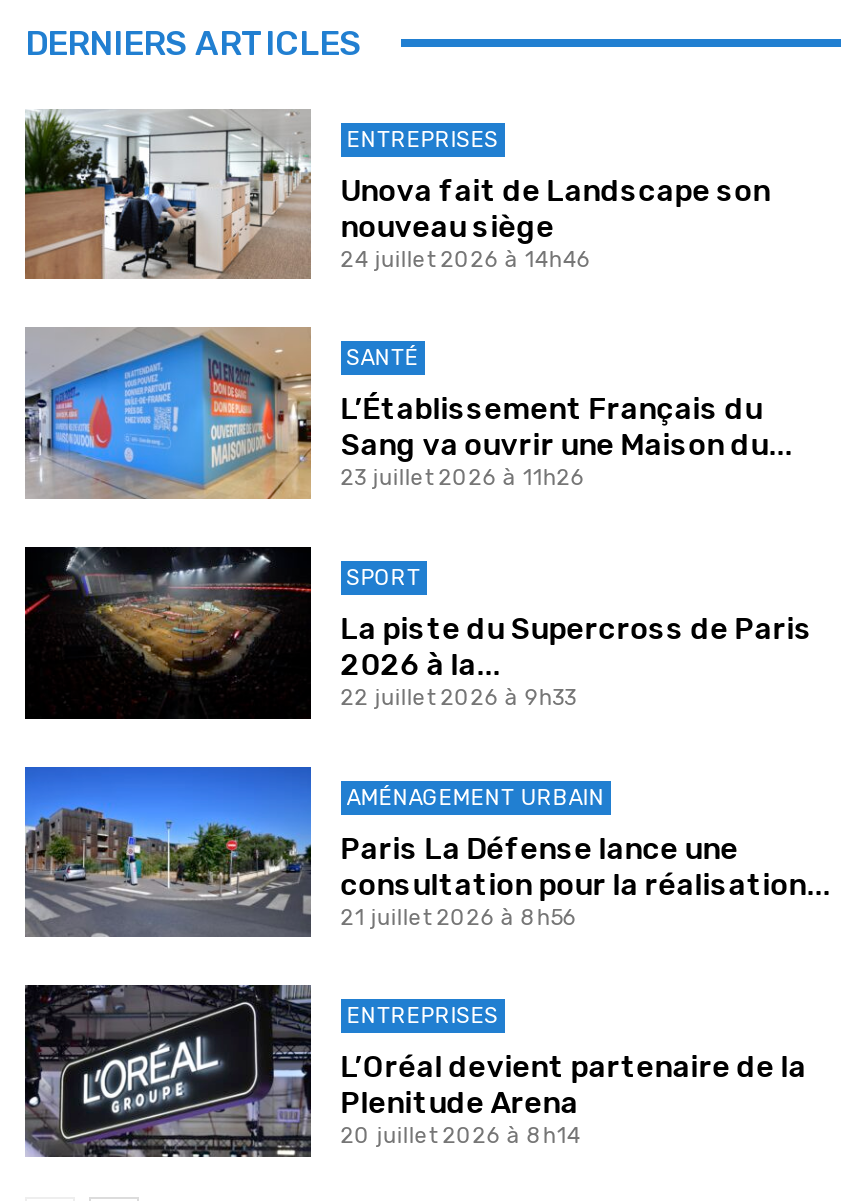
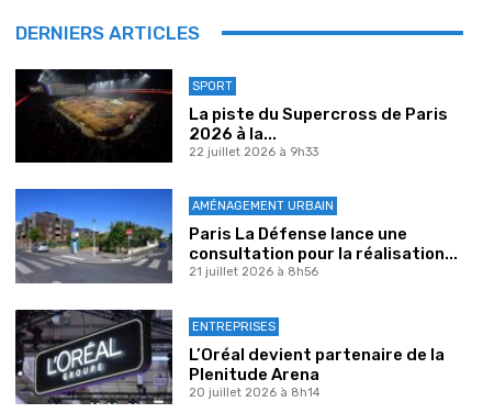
[23,109,771,281] [image] | ENTREPRISES | Unova fait de Landscape son | nouveau siège | 24 juillet 2026 à 14h46 -> none
[25,327,793,501] [image] | SANTÉ | L’Établissement Français du | Sang va ouvrir une Maison du... | 23 juillet 2026 à 11h26 -> none

